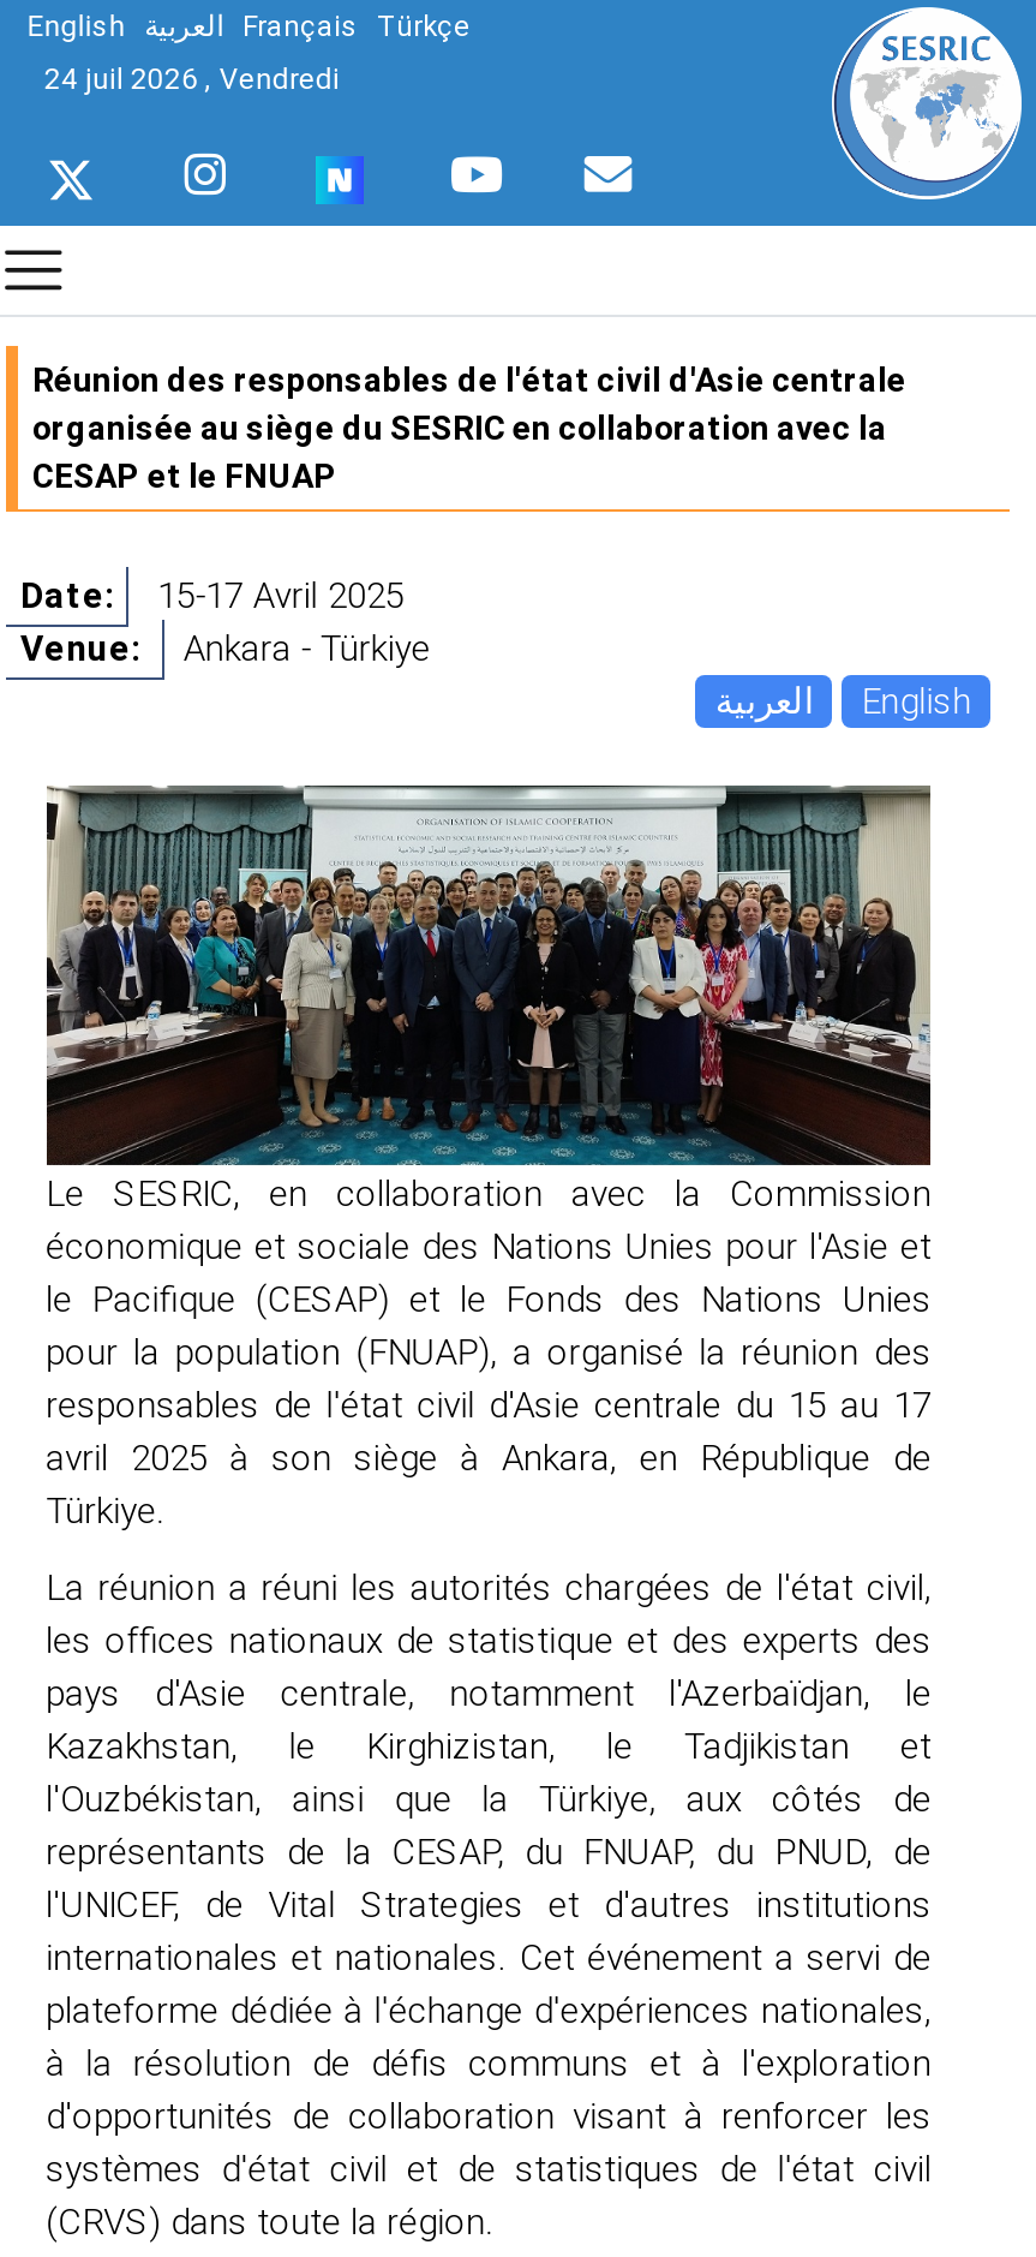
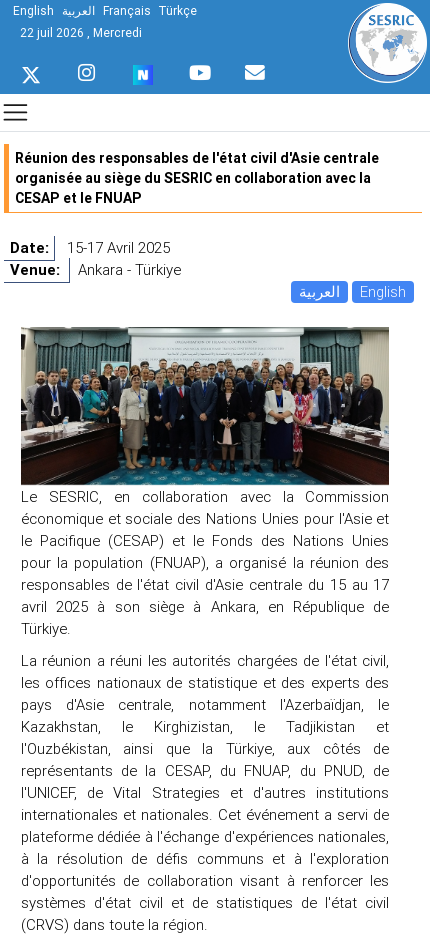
[44,60,339,96] 24 juil 2026 , Vendredi -> [20,25,142,40] 22 juil 2026 , Mercredi

